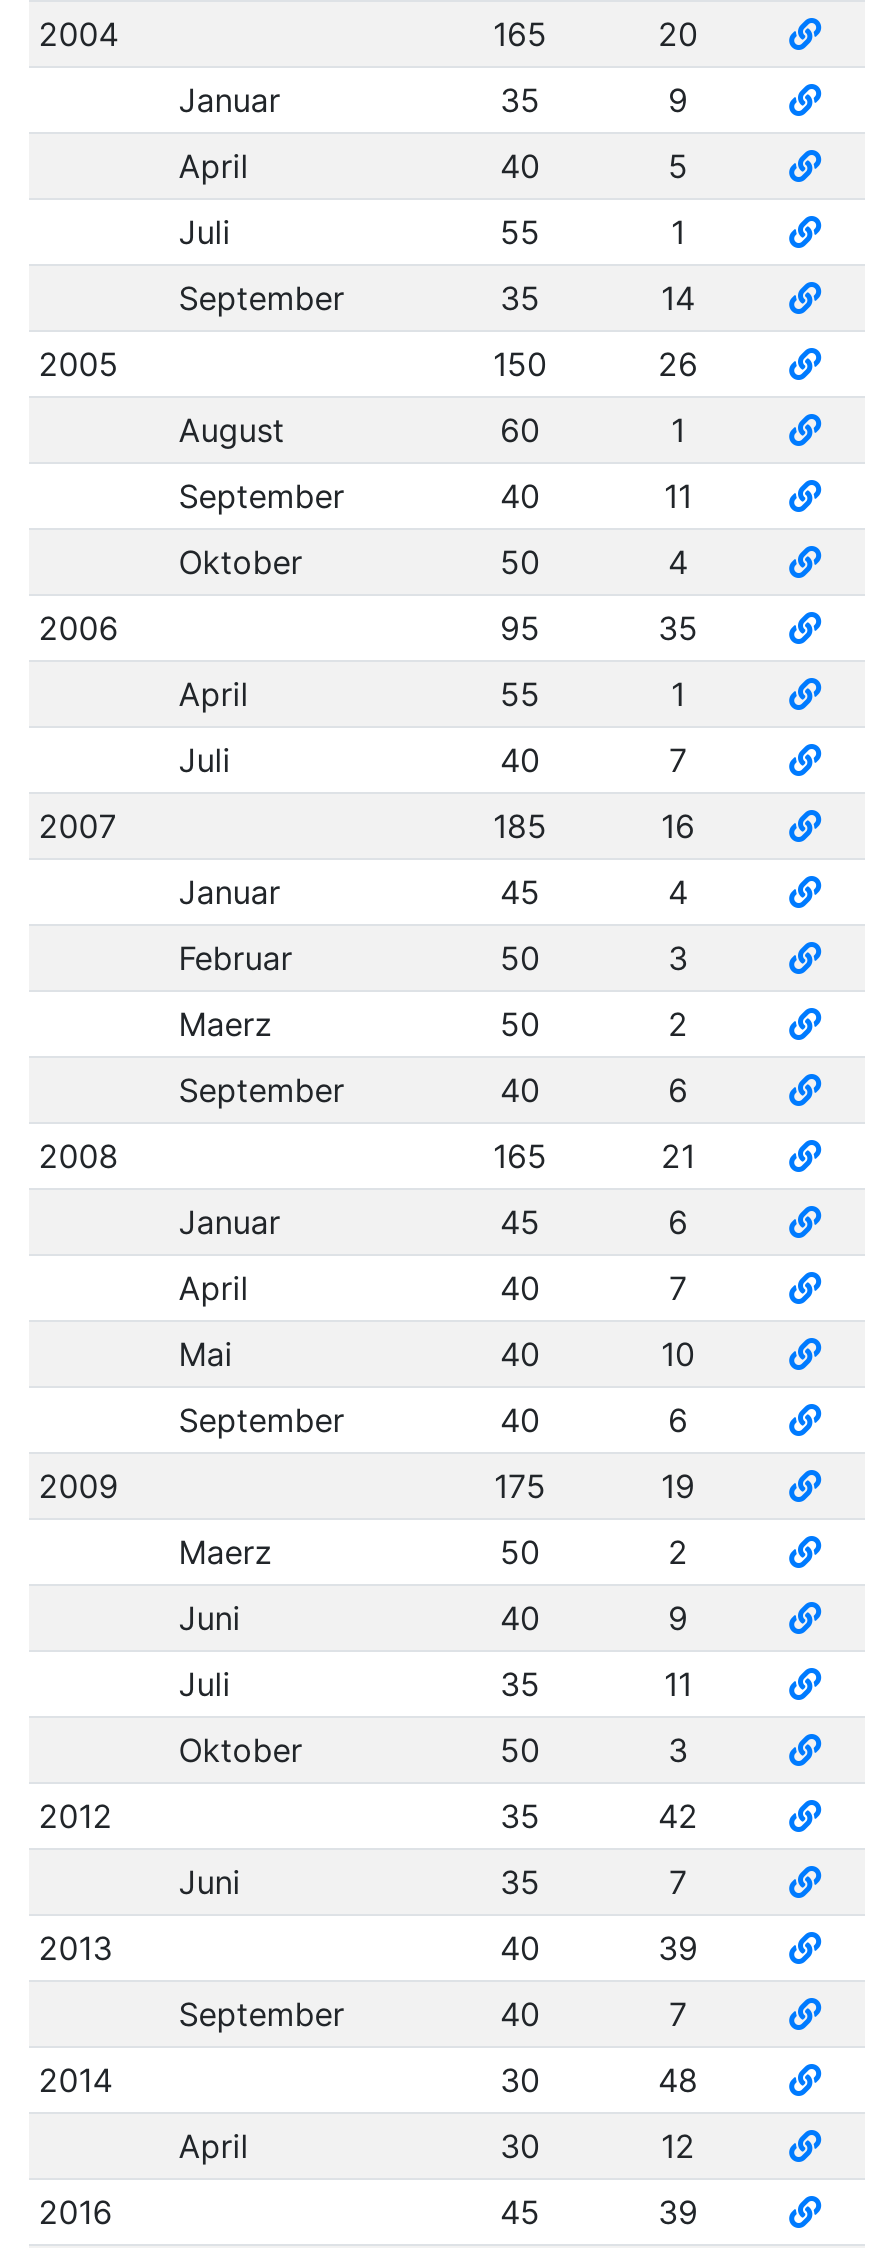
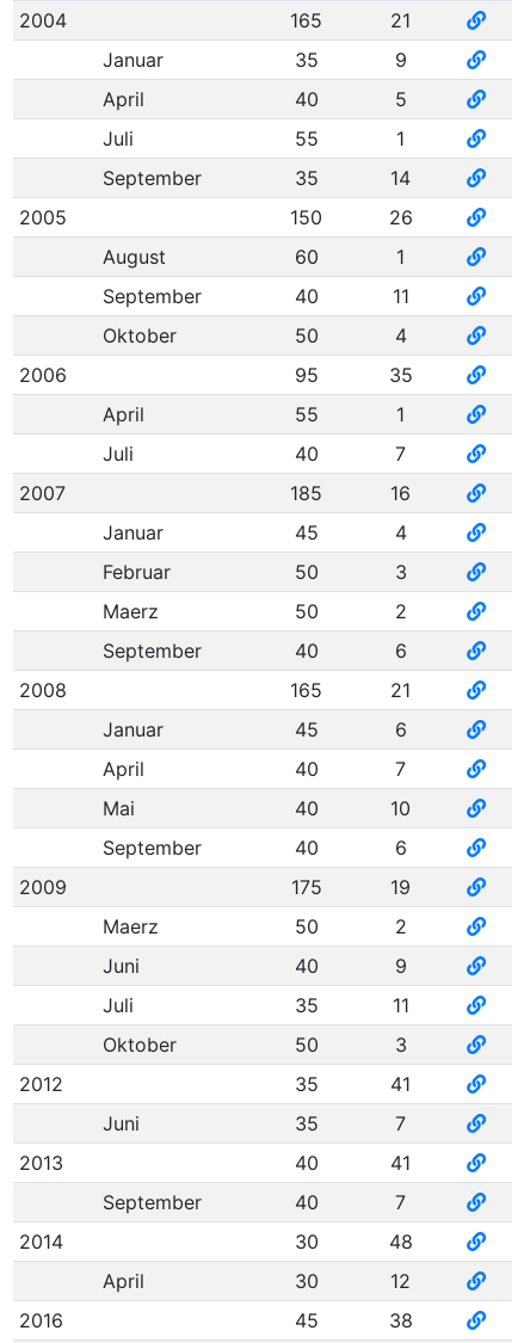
[658,14,698,54] 20 -> [390,8,411,32] 21
[658,1796,698,1836] 42 -> [390,1072,411,1096] 41
[658,1928,698,1968] 39 -> [390,1151,411,1175] 41
[658,2192,698,2232] 39 -> [389,1308,412,1332] 38

